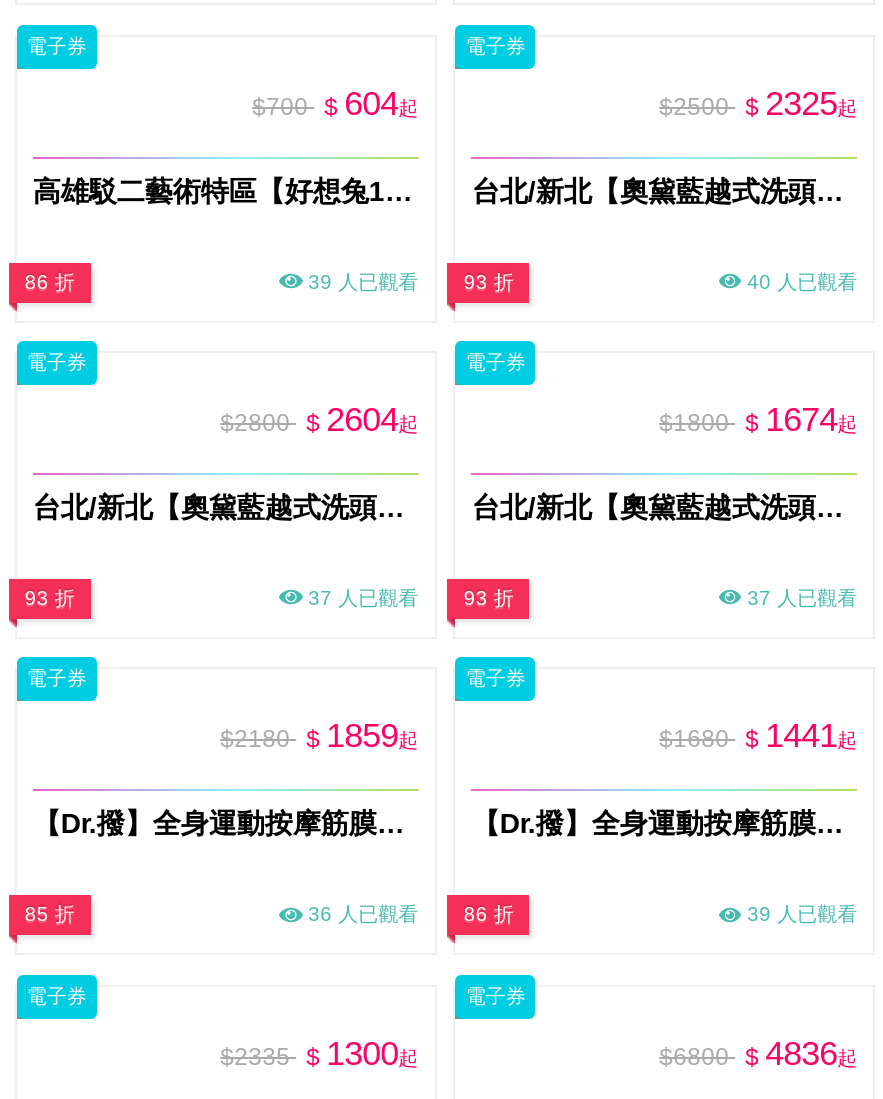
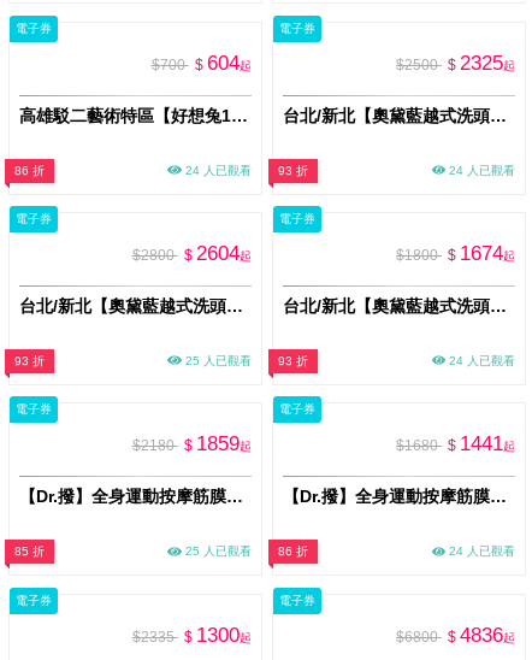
[302,270,418,292] 39 人已觀看 -> [181,163,251,176] 24 人已觀看
[741,270,857,292] 40 人已觀看 -> [445,163,515,176] 24 人已觀看
[302,587,418,609] 37 人已觀看 -> [181,354,251,367] 25 人已觀看
[741,587,857,609] 37 人已觀看 -> [445,354,515,367] 24 人已觀看
[302,904,418,926] 36 人已觀看 -> [181,545,251,558] 25 人已觀看
[741,904,857,926] 39 人已觀看 -> [445,545,515,558] 24 人已觀看

